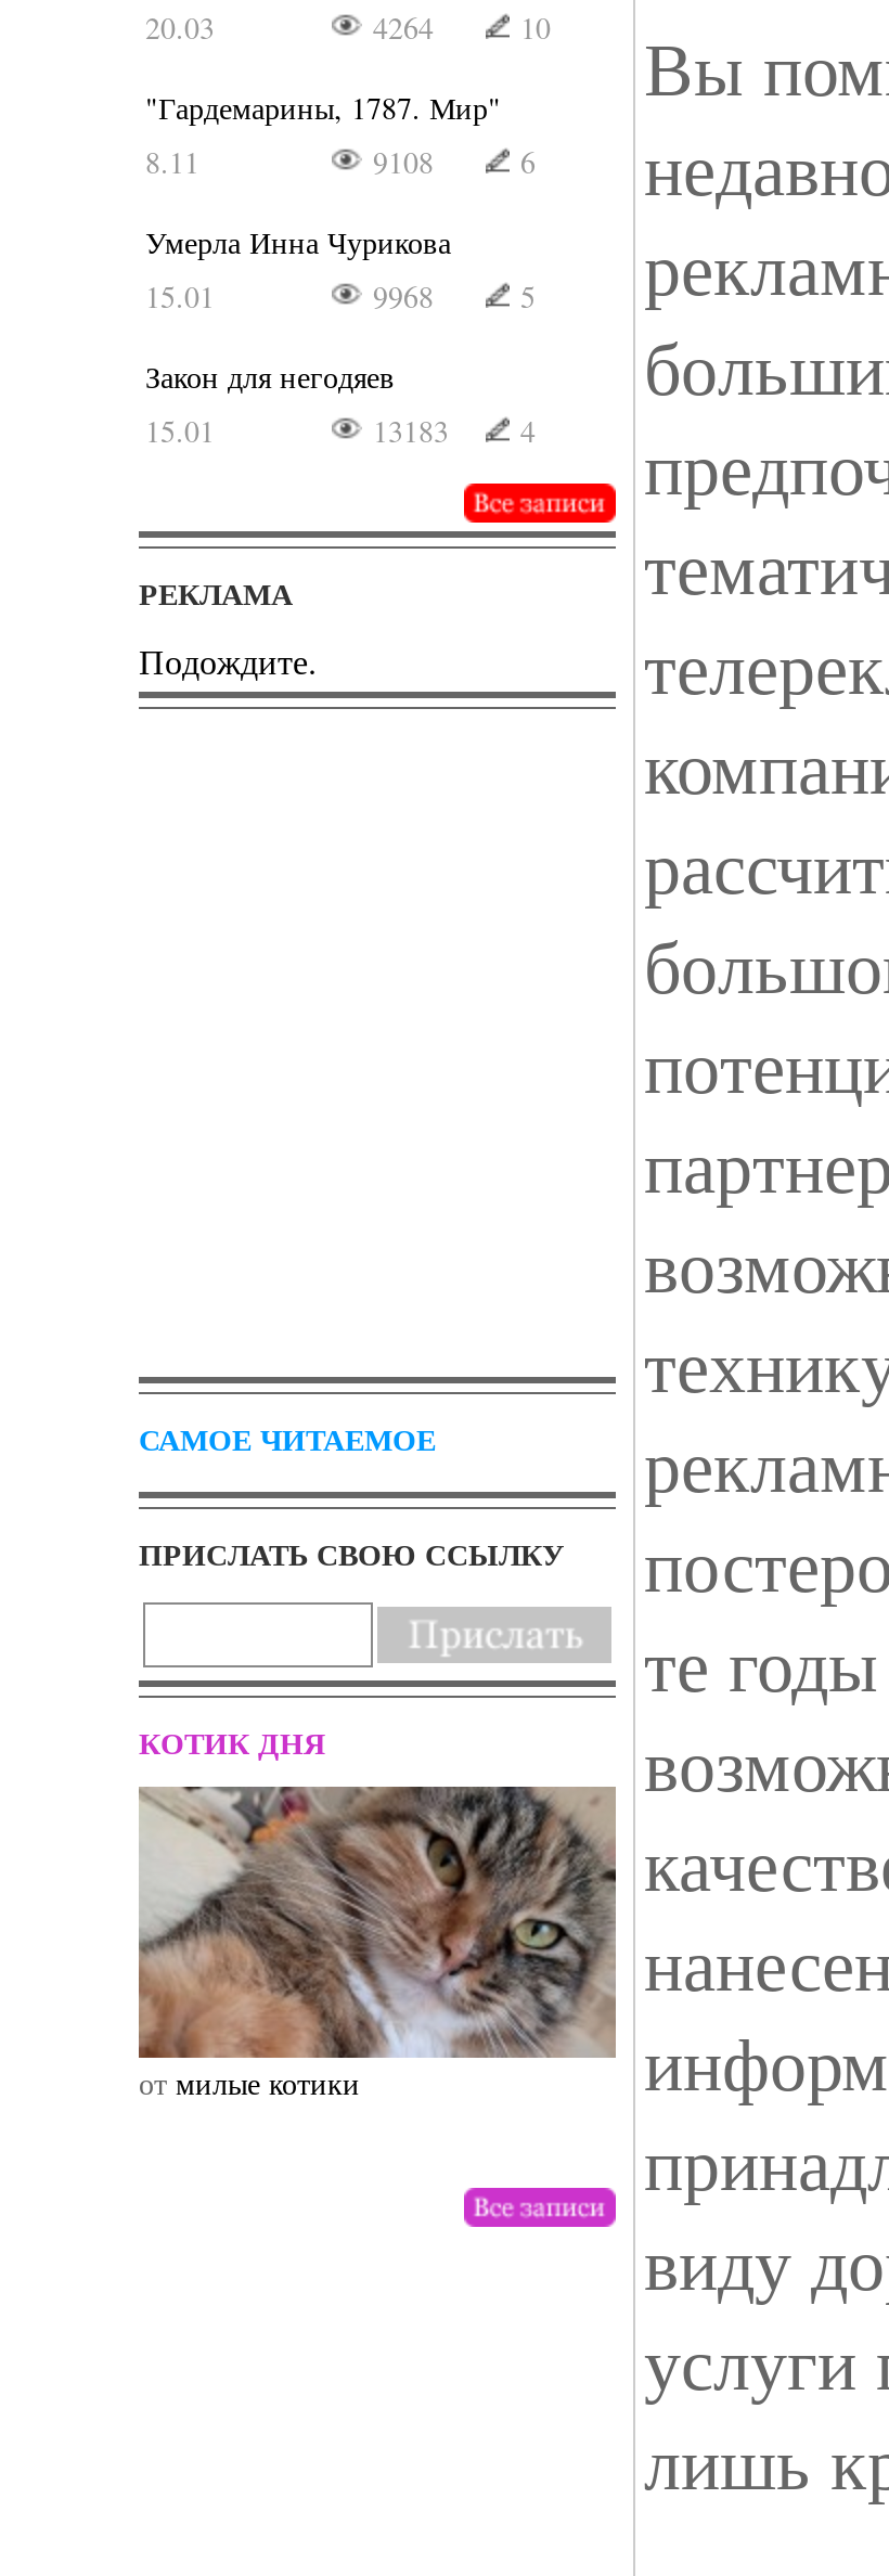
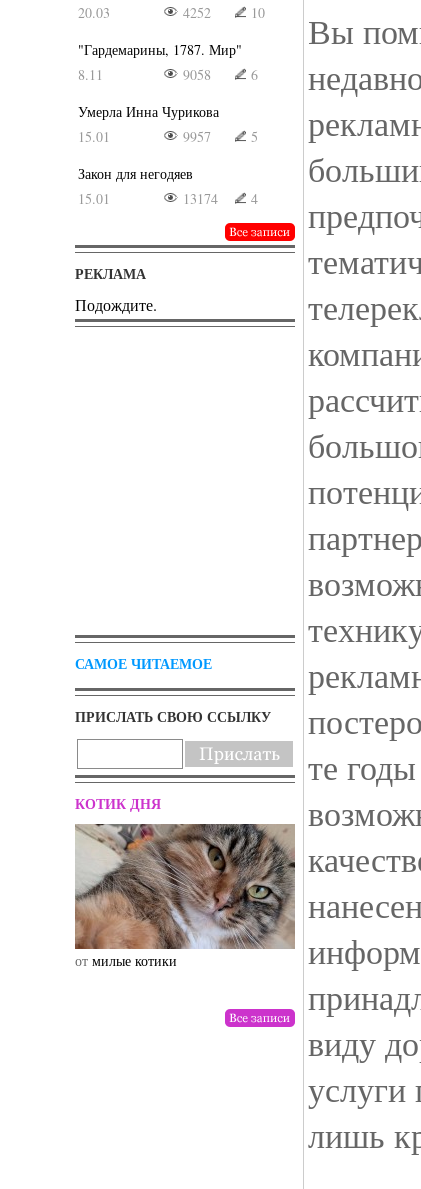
[362,7,551,48] 4264 10 -> [178,3,265,22] 4252 10
[362,141,536,182] 9108 6 -> [178,65,258,84] 9058 6
[362,275,536,317] 9968 5 -> [178,127,258,146] 9957 5
[362,410,536,451] 13183 4 -> [178,189,258,208] 13174 4

